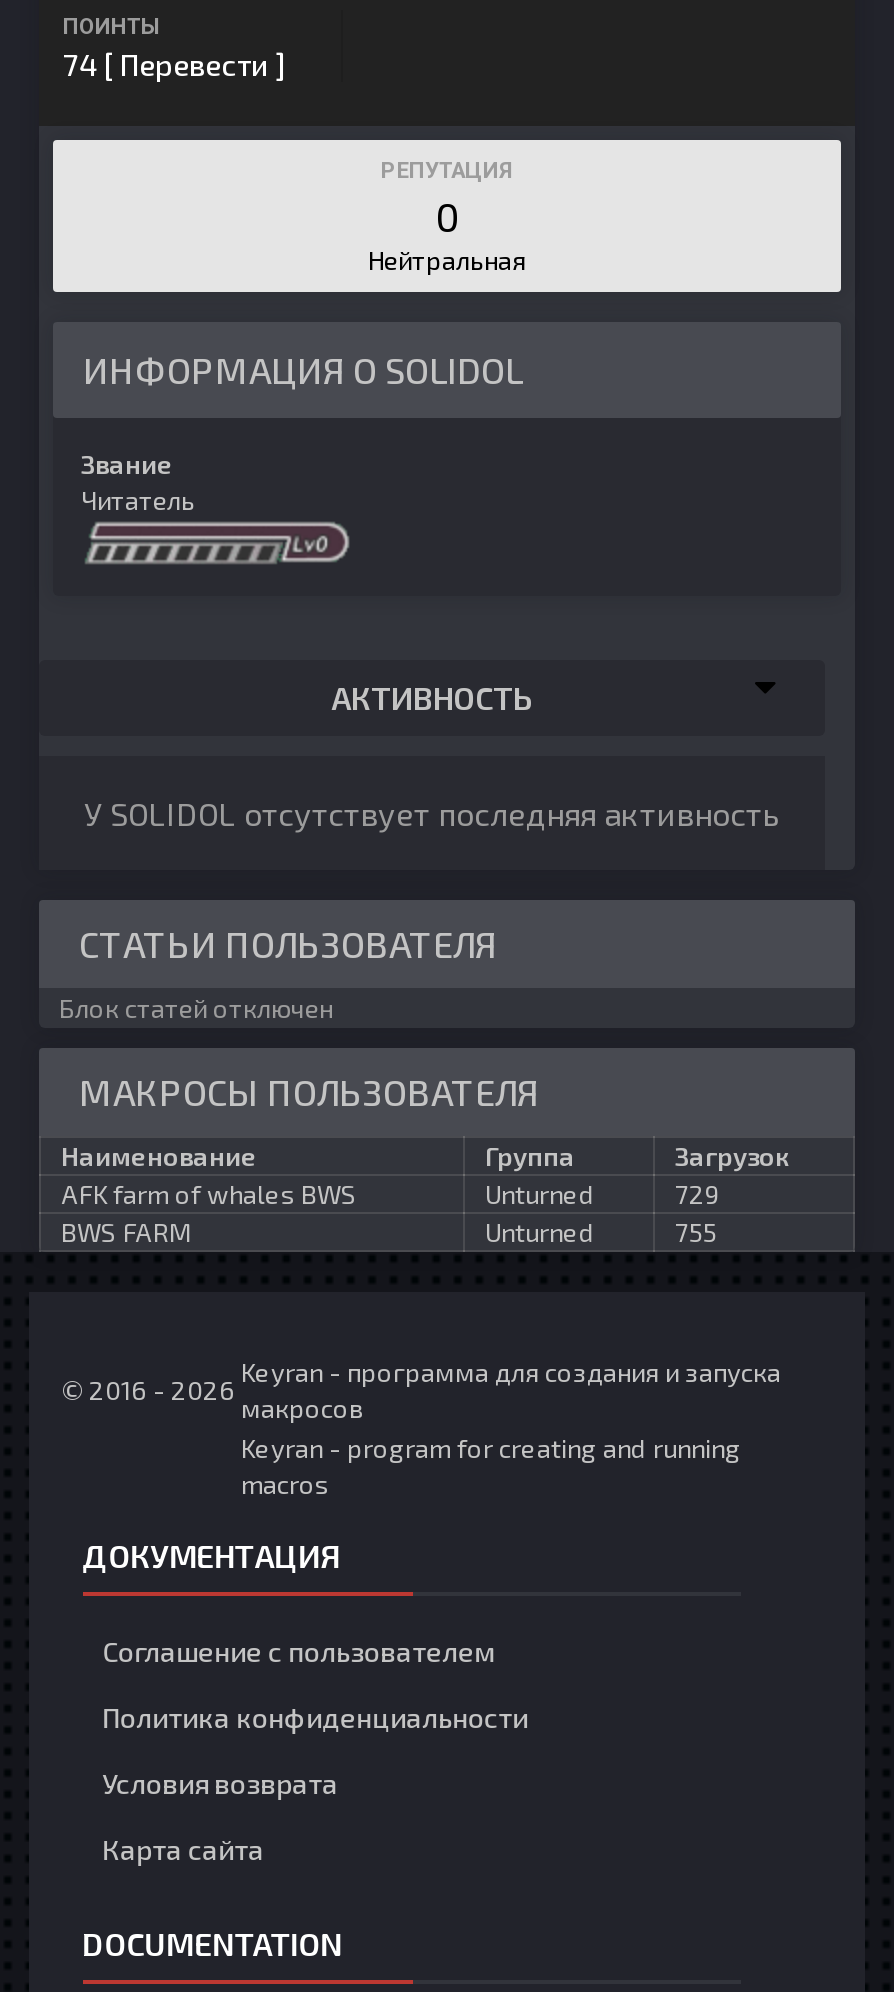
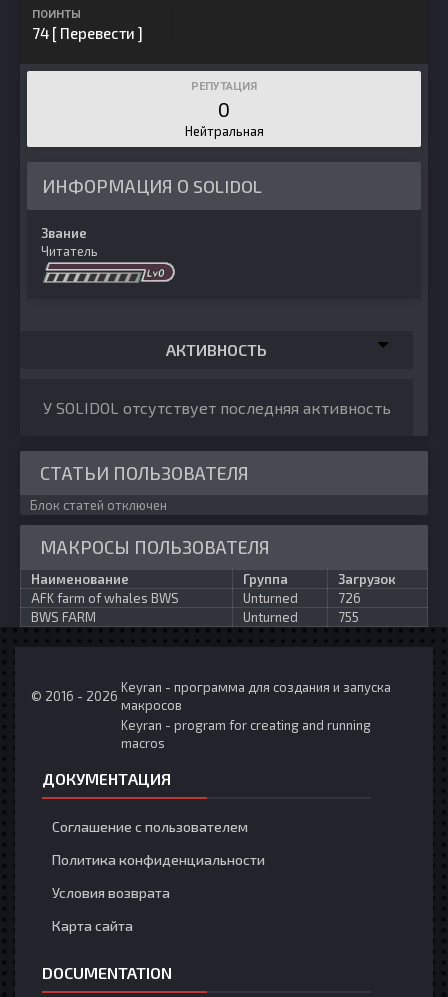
[675,1178,721,1210] 729 -> [338,590,361,606] 726

